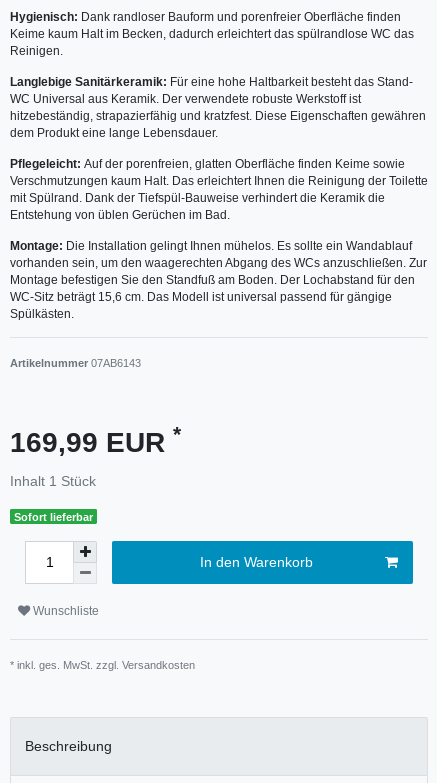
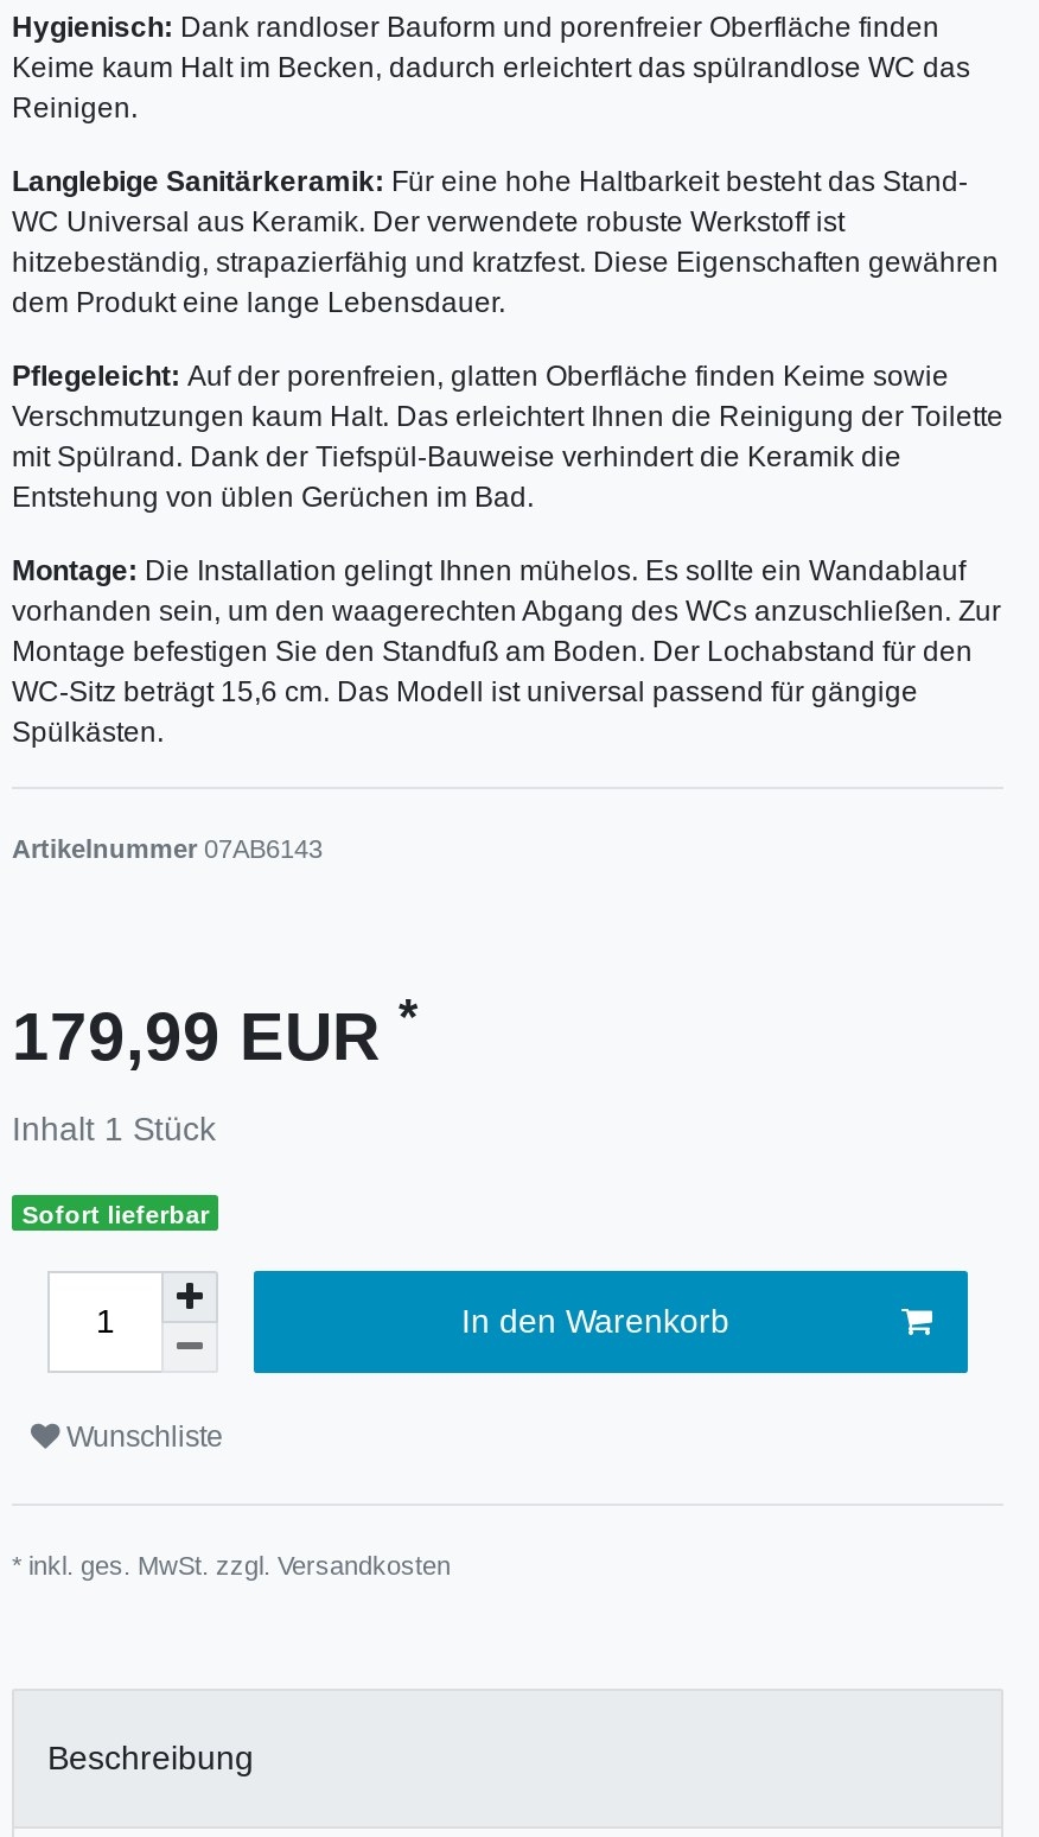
[10,422,181,458] 169,99 EUR * -> [12,989,417,1073] 179,99 EUR *

